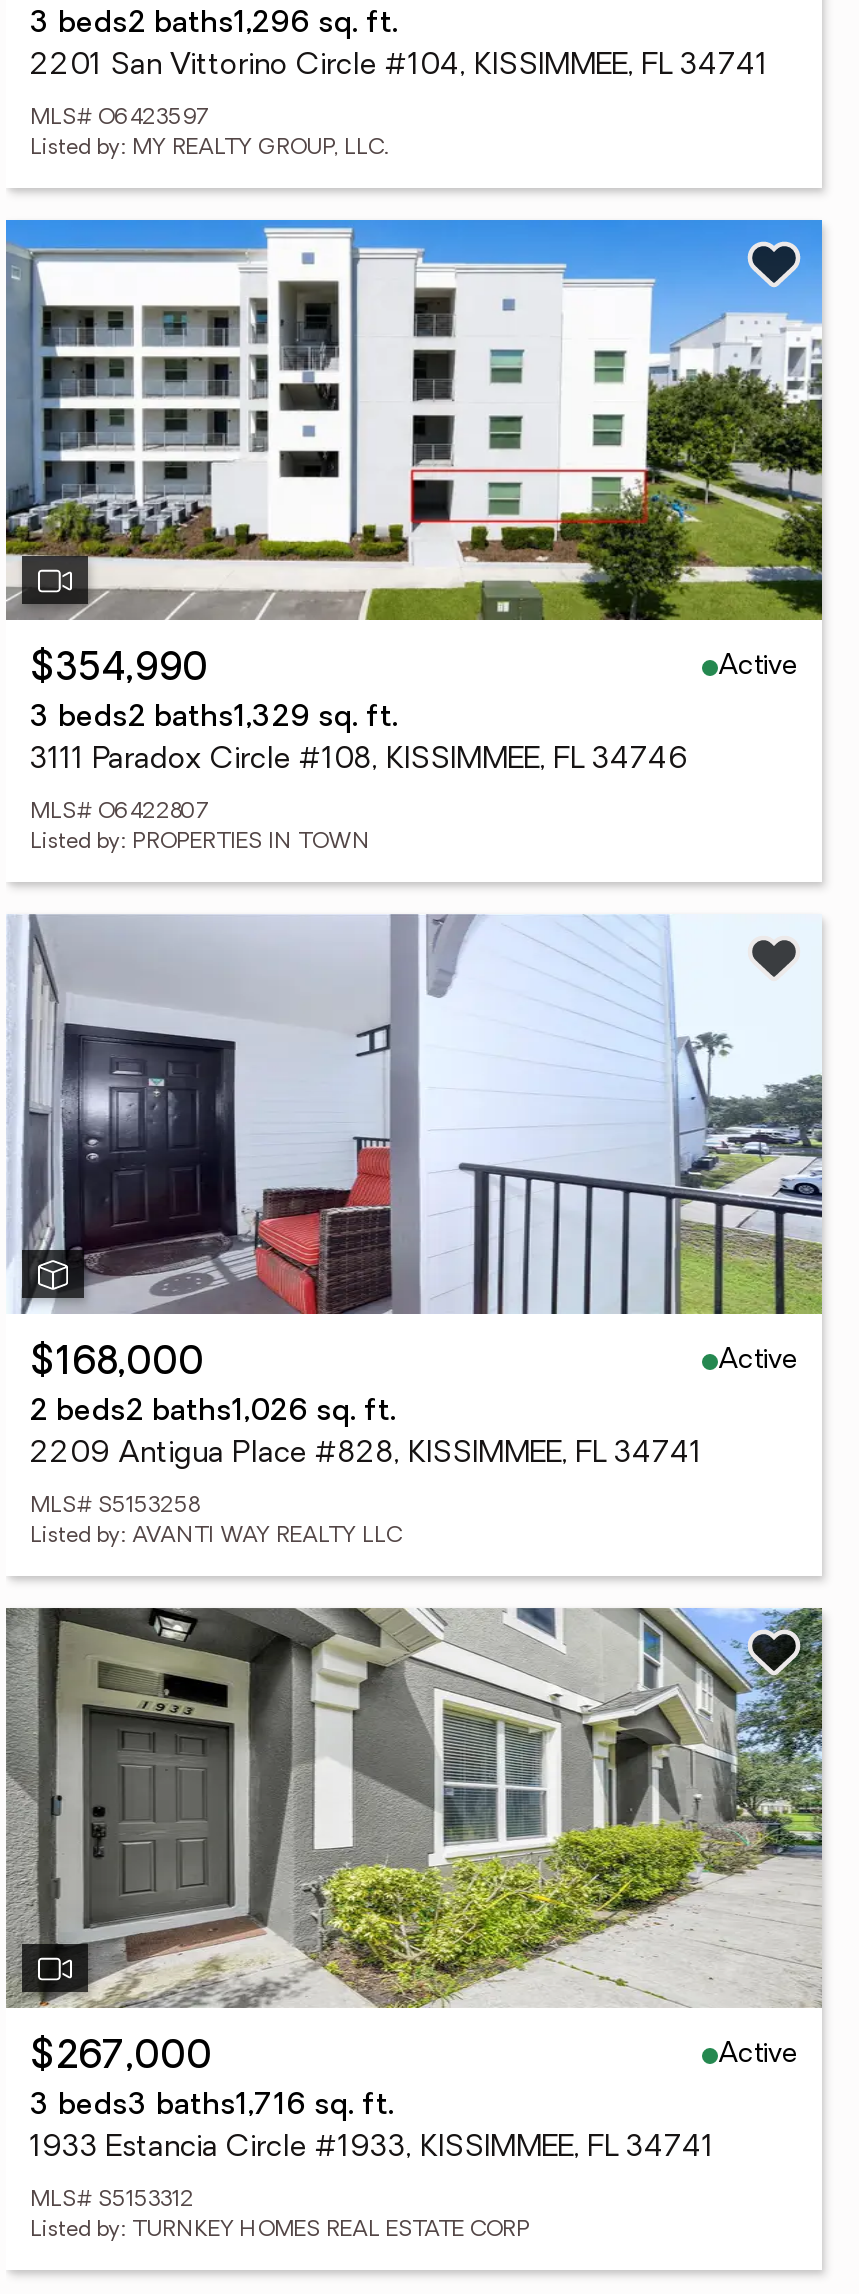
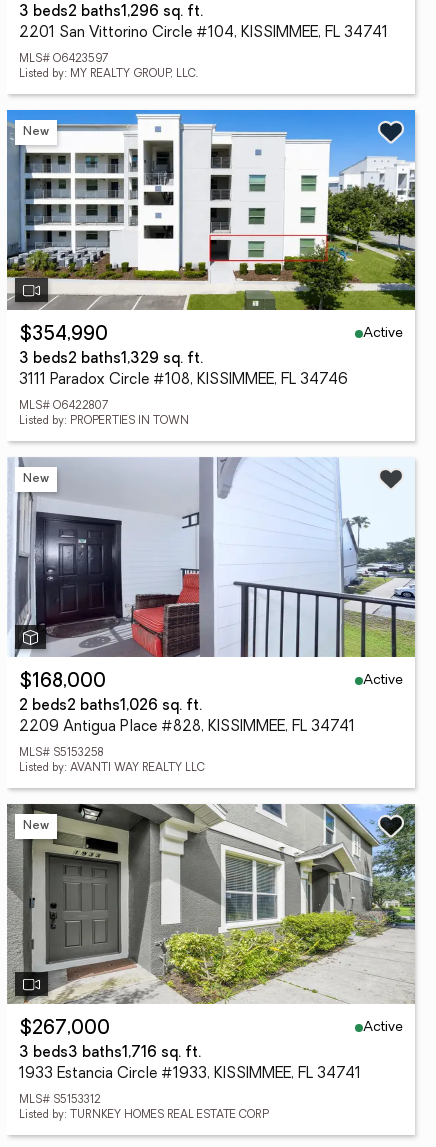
none -> [23,125,49,137] New
none -> [23,472,49,484] New
none -> [23,819,49,831] New

